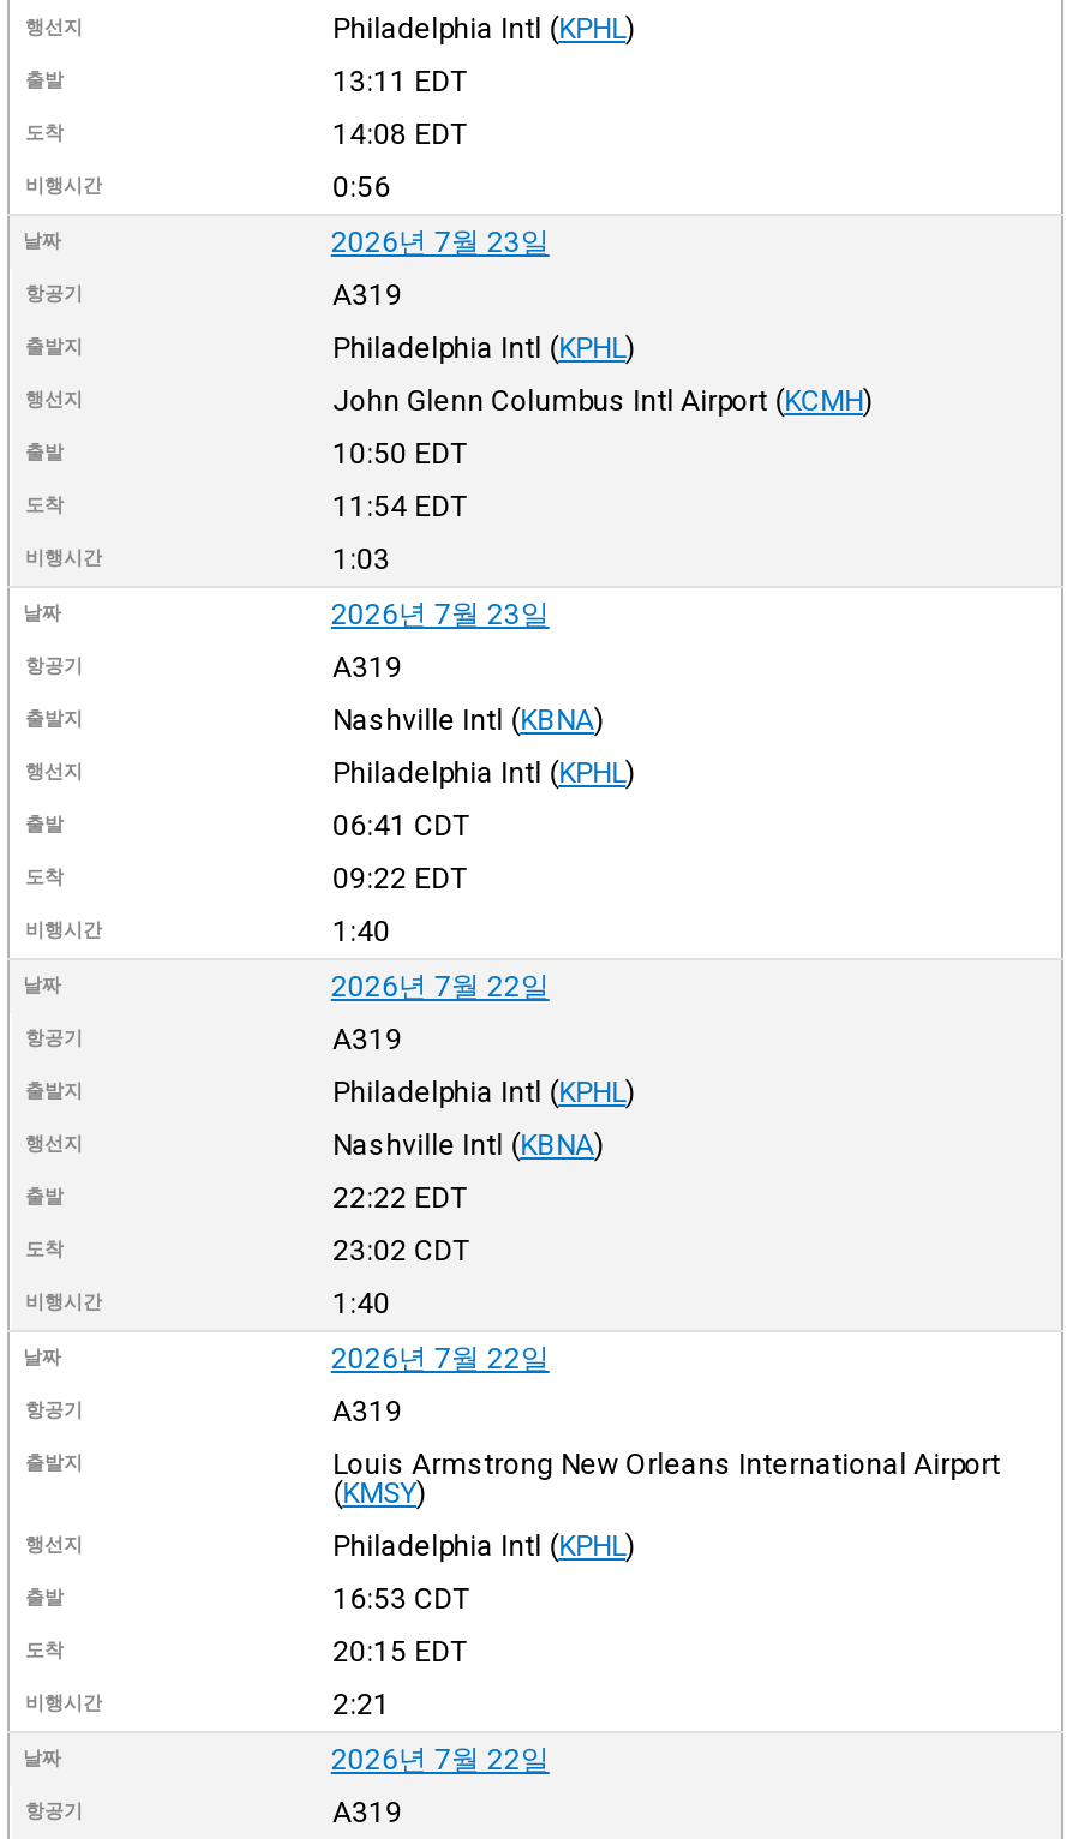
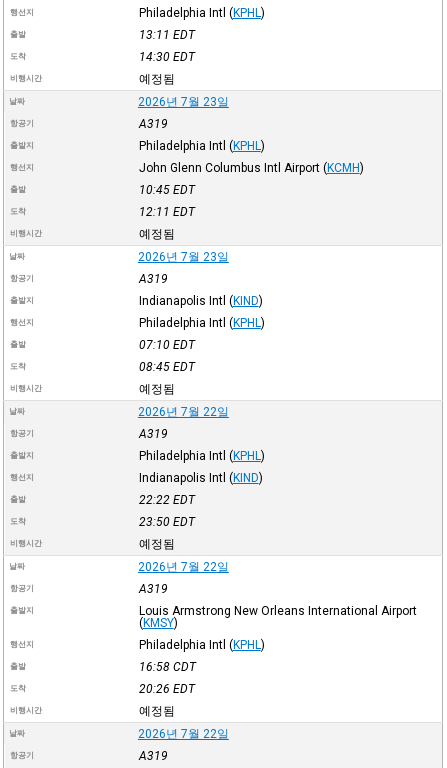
[333,117,467,151] 14:08 EDT -> [139,50,195,64] 14:30 EDT
[333,170,390,204] 0:56 -> [139,72,175,86] 예정됨
[333,436,467,470] 10:50 EDT -> [139,183,195,197] 10:45 EDT
[333,489,467,523] 11:54 EDT -> [139,205,195,219] 12:11 EDT
[333,542,390,576] 1:03 -> [139,227,175,241] 예정됨
[333,703,604,737] Nashville Intl (KBNA) -> [139,294,263,308] Indianapolis Intl (KIND)
[333,809,470,842] 06:41 CDT -> [139,338,195,352] 07:10 EDT
[333,861,467,895] 09:22 EDT -> [139,360,195,374] 08:45 EDT
[333,914,390,948] 1:40 -> [139,382,175,396] 예정됨
[333,1128,604,1161] Nashville Intl (KBNA) -> [139,471,263,485] Indianapolis Intl (KIND)
[333,1234,470,1267] 23:02 CDT -> [139,515,195,529] 23:50 EDT
[333,1286,390,1320] 1:40 -> [139,537,175,551] 예정됨
[333,1582,470,1615] 16:53 CDT -> [139,660,196,674] 16:58 CDT
[333,1634,467,1668] 20:15 EDT -> [139,682,195,696] 20:26 EDT
[333,1687,390,1721] 2:21 -> [139,704,175,718] 예정됨

